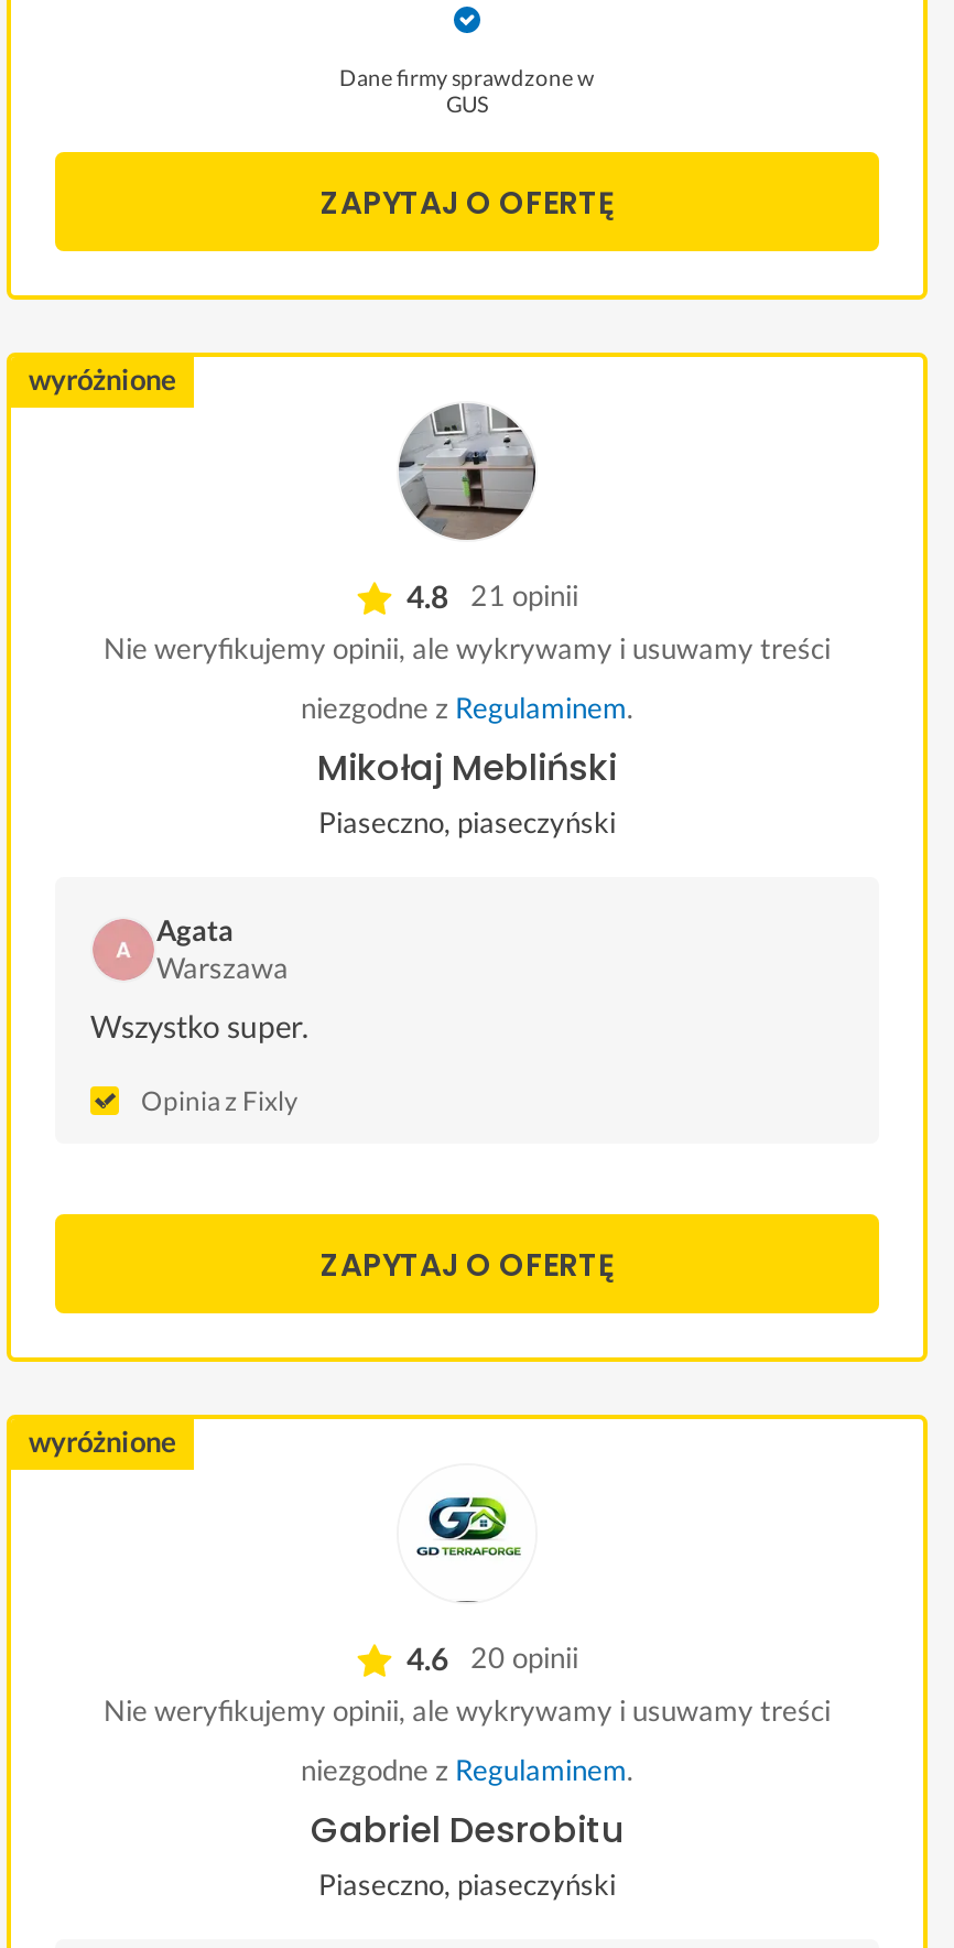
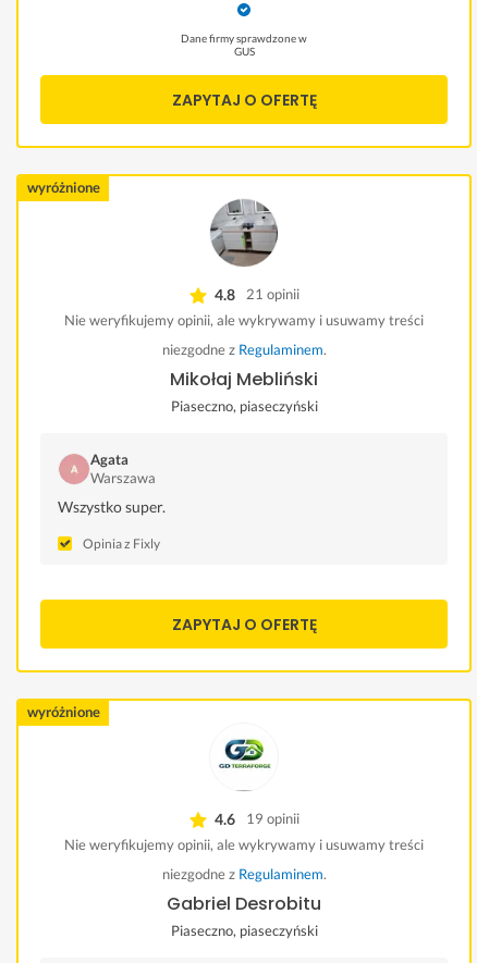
[406,1638,578,1676] 4.6 20 opinii -> [214,809,299,828] 4.6 19 opinii

